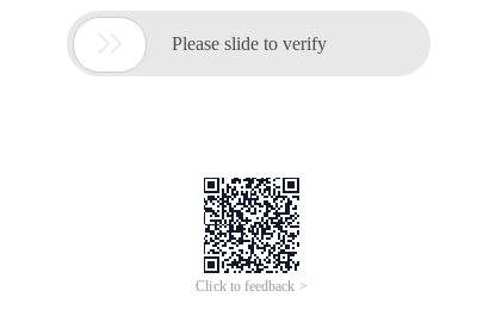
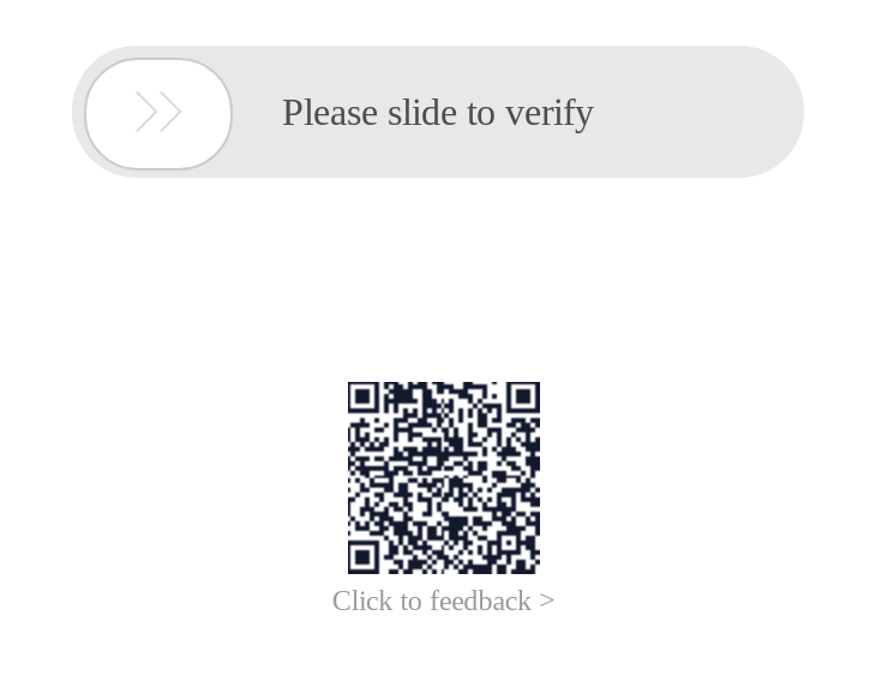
[203,178,301,274] [image] -> [348,380,542,577] [image]

